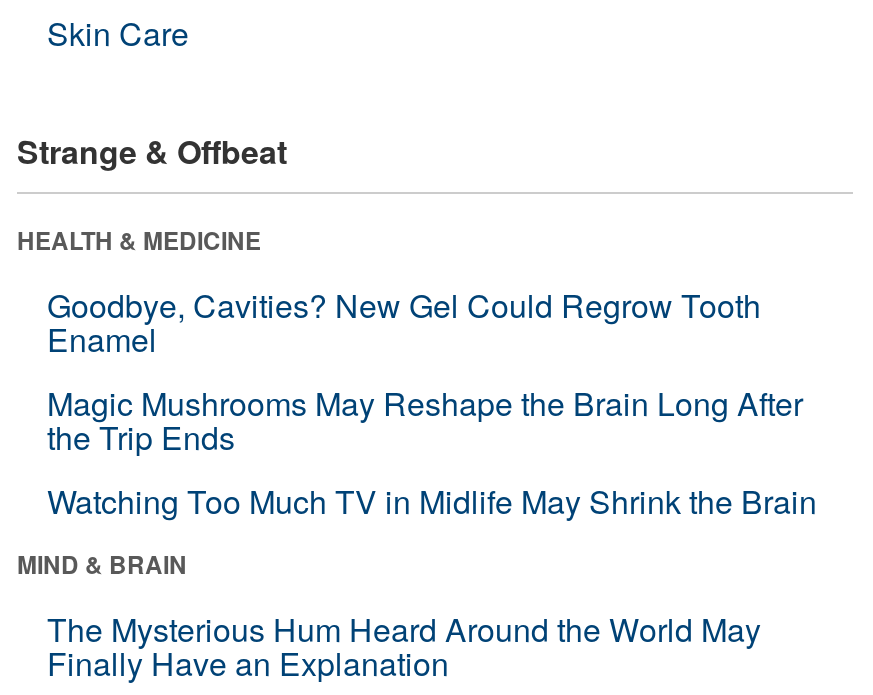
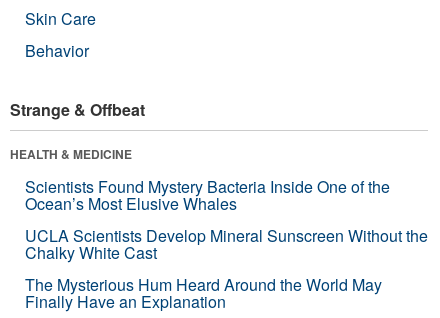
none -> [25,39,89,62] Behavior
moved [17,128,287,258] -> [10,98,145,163]: Strange & Offbeat | HEALTH & MEDICINE
[17,282,817,582] Goodbye, Cavities? New Gel Could Regrow Tooth | Enamel | Magic Mushrooms May Reshape the Brain Long After | the Trip Ends | Watching Too Much TV in Midlife May Shrink the Brain | MIND & BRAIN -> [25,175,428,264] Scientists Found Mystery Bacteria Inside One of the | Ocean’s Most Elusive Whales | UCLA Scientists Develop Mineral Sunscreen Without the | Chalky White Cast

